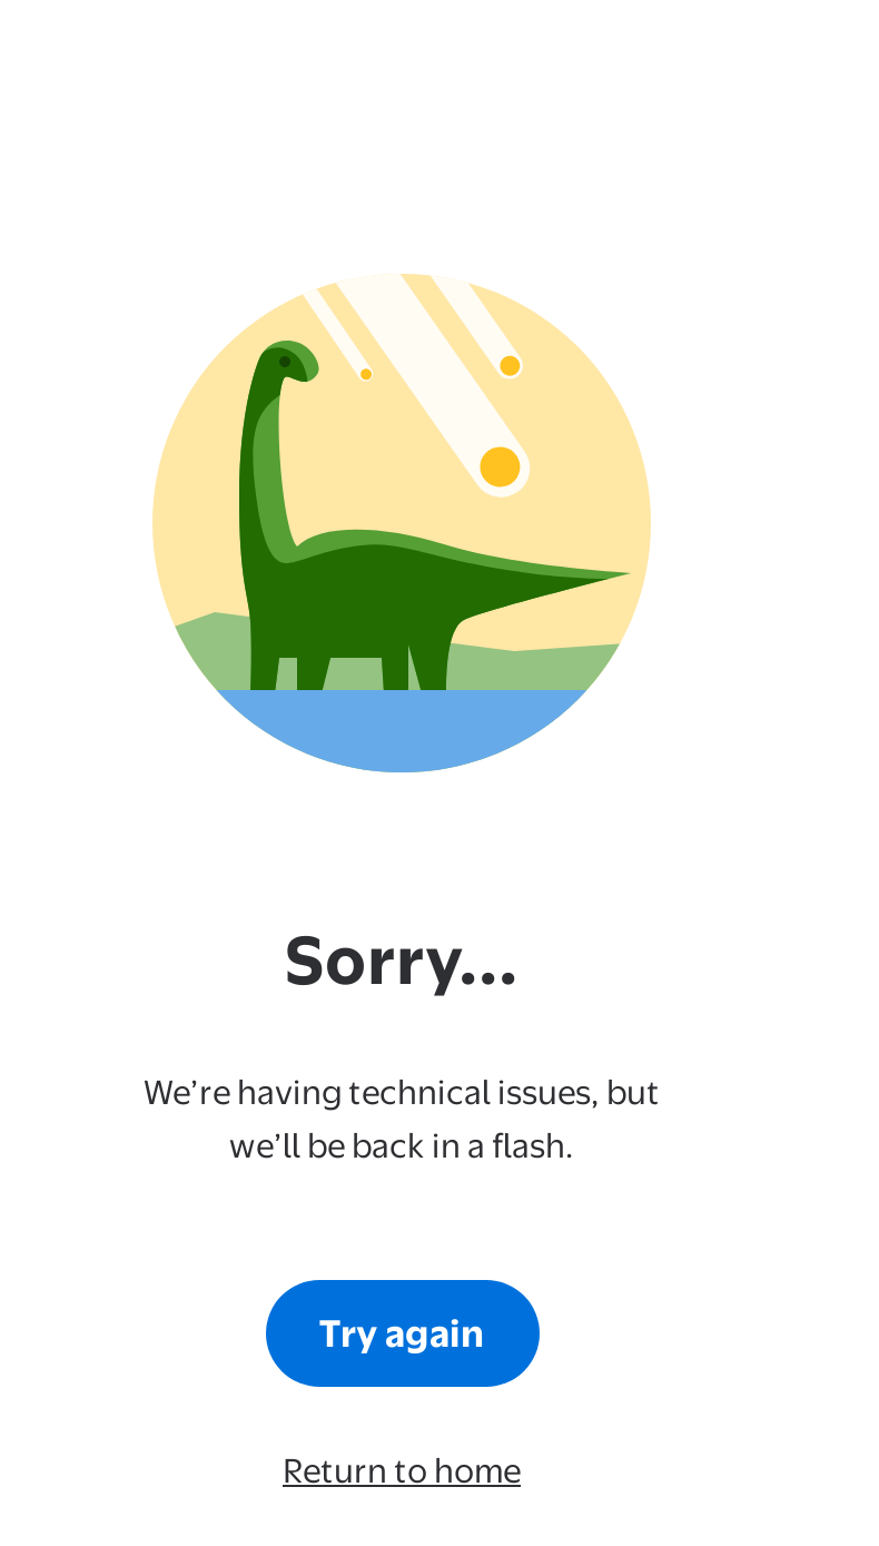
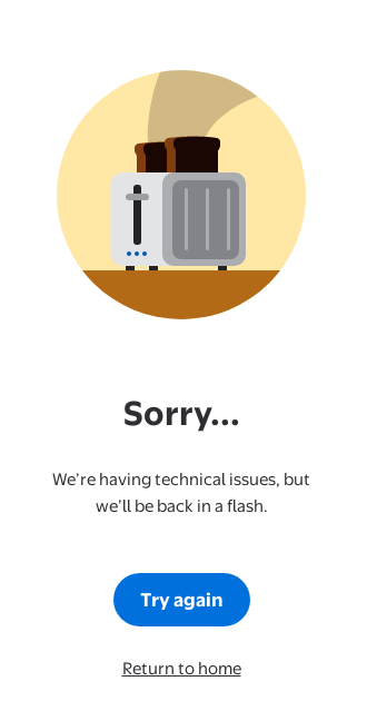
[175,276,629,775] [image] -> [69,70,291,320] [image]

